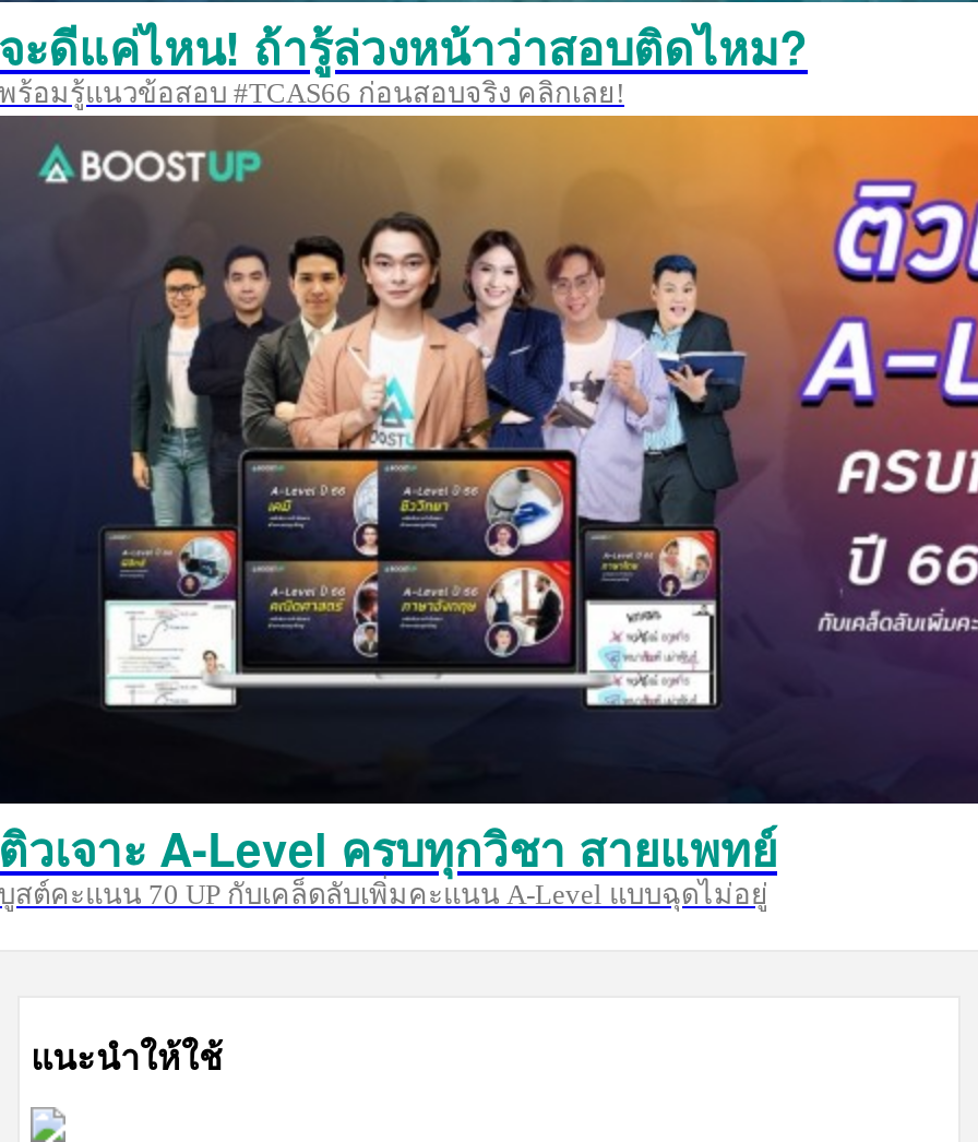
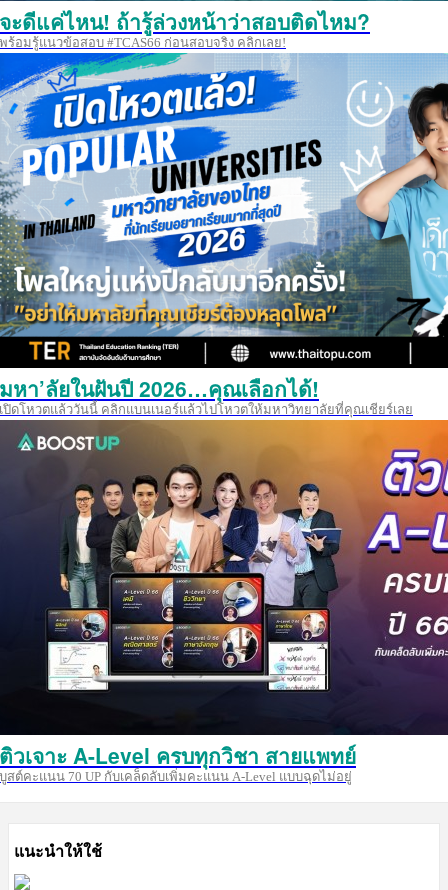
none -> [0,52,445,417] [image] | มหา’ลัยในฝันปี 2026…คุณเลือกได้! | เปิดโหวตแล้ววันนี้ คลิกแบนเนอร์แล้วไปโหวตให้มหาวิทยาลัยที่คุณเชียร์เลย

